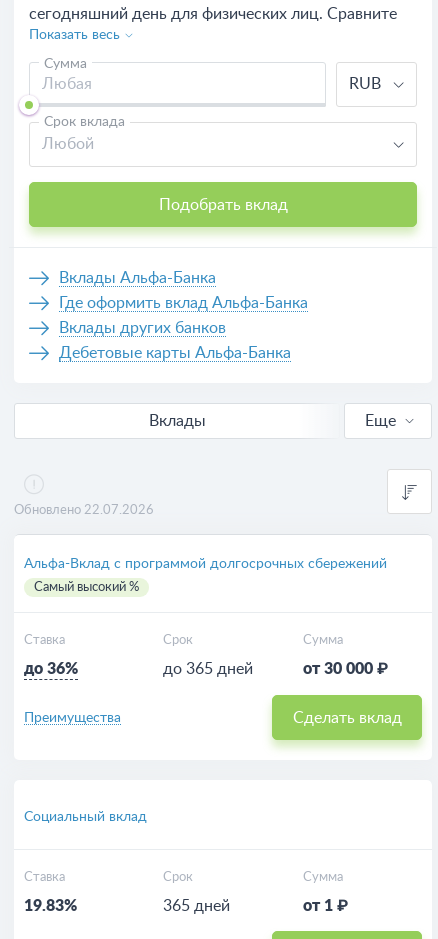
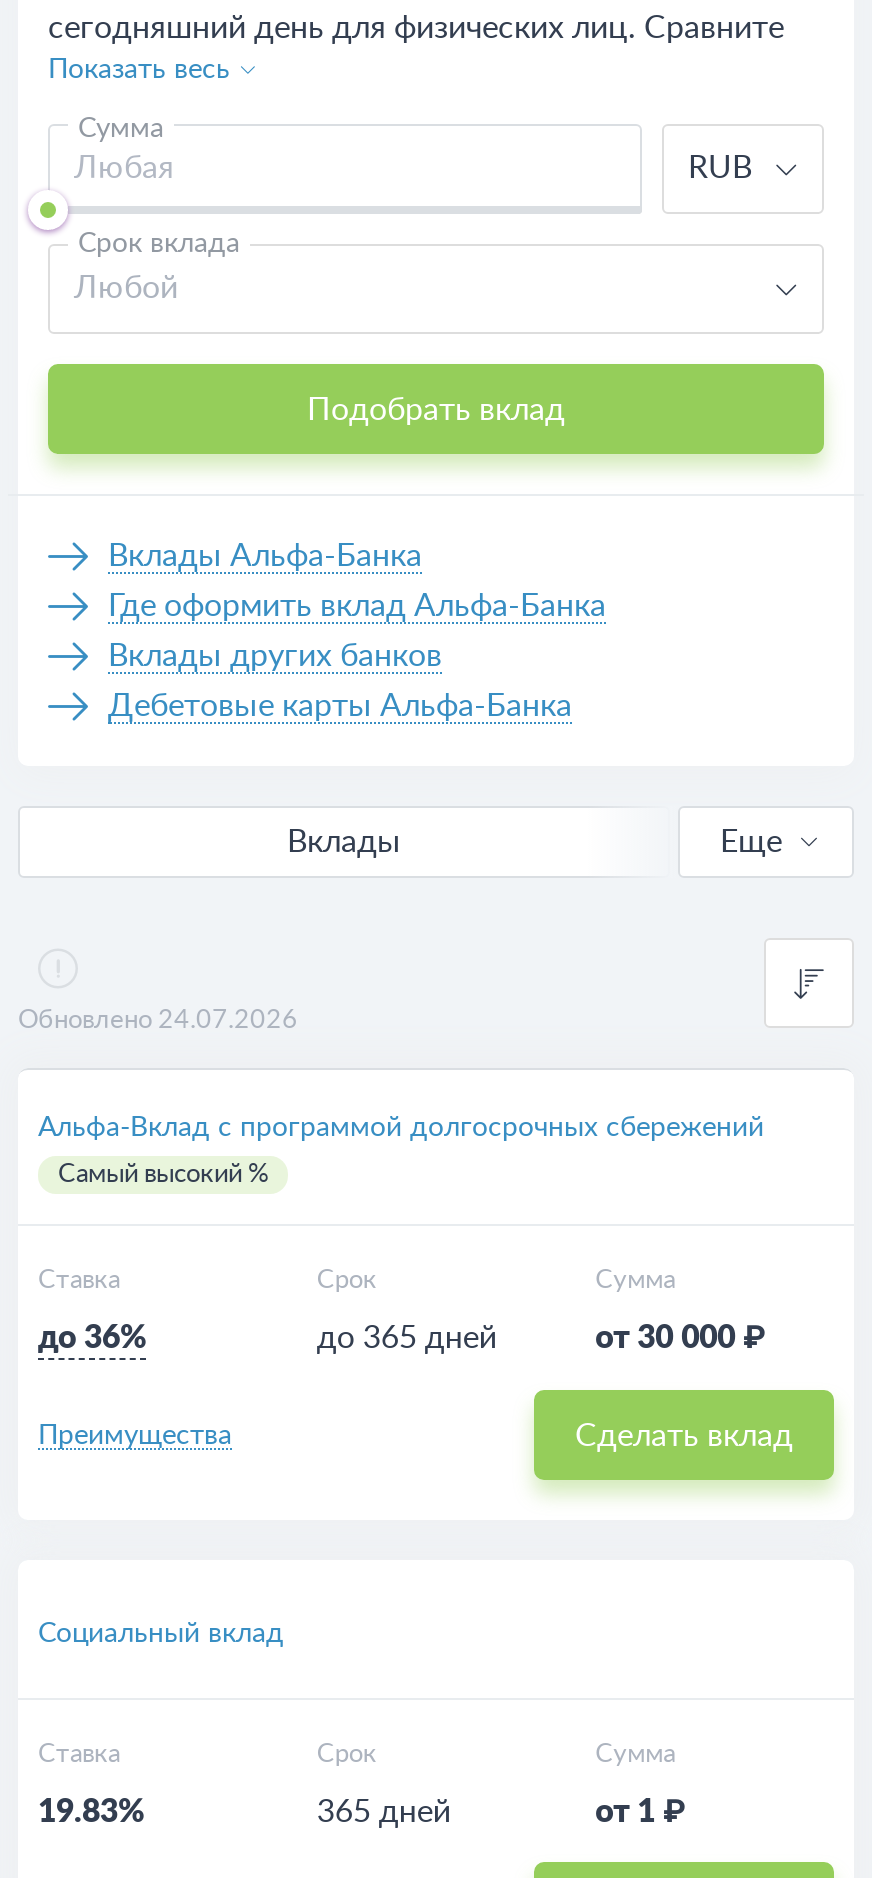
[14,504,154,517] Обновлено 22.07.2026 -> [18,1008,298,1034] Обновлено 24.07.2026

